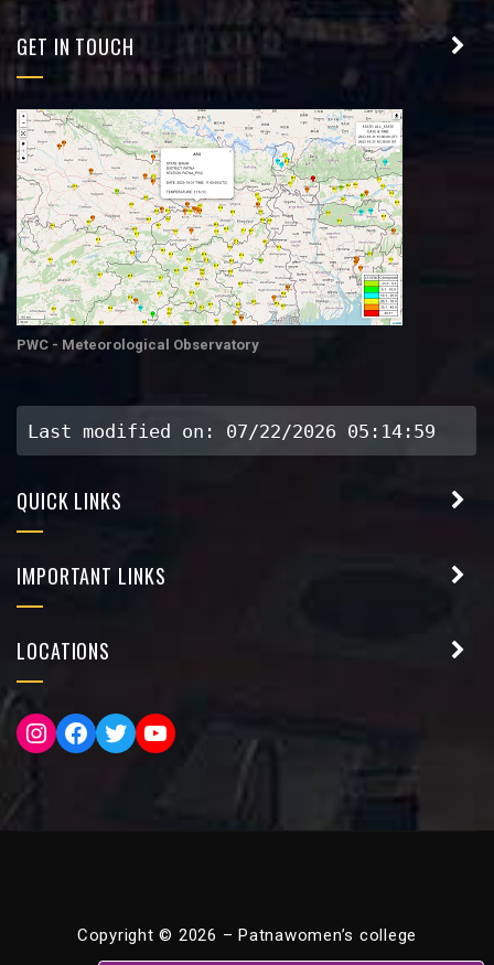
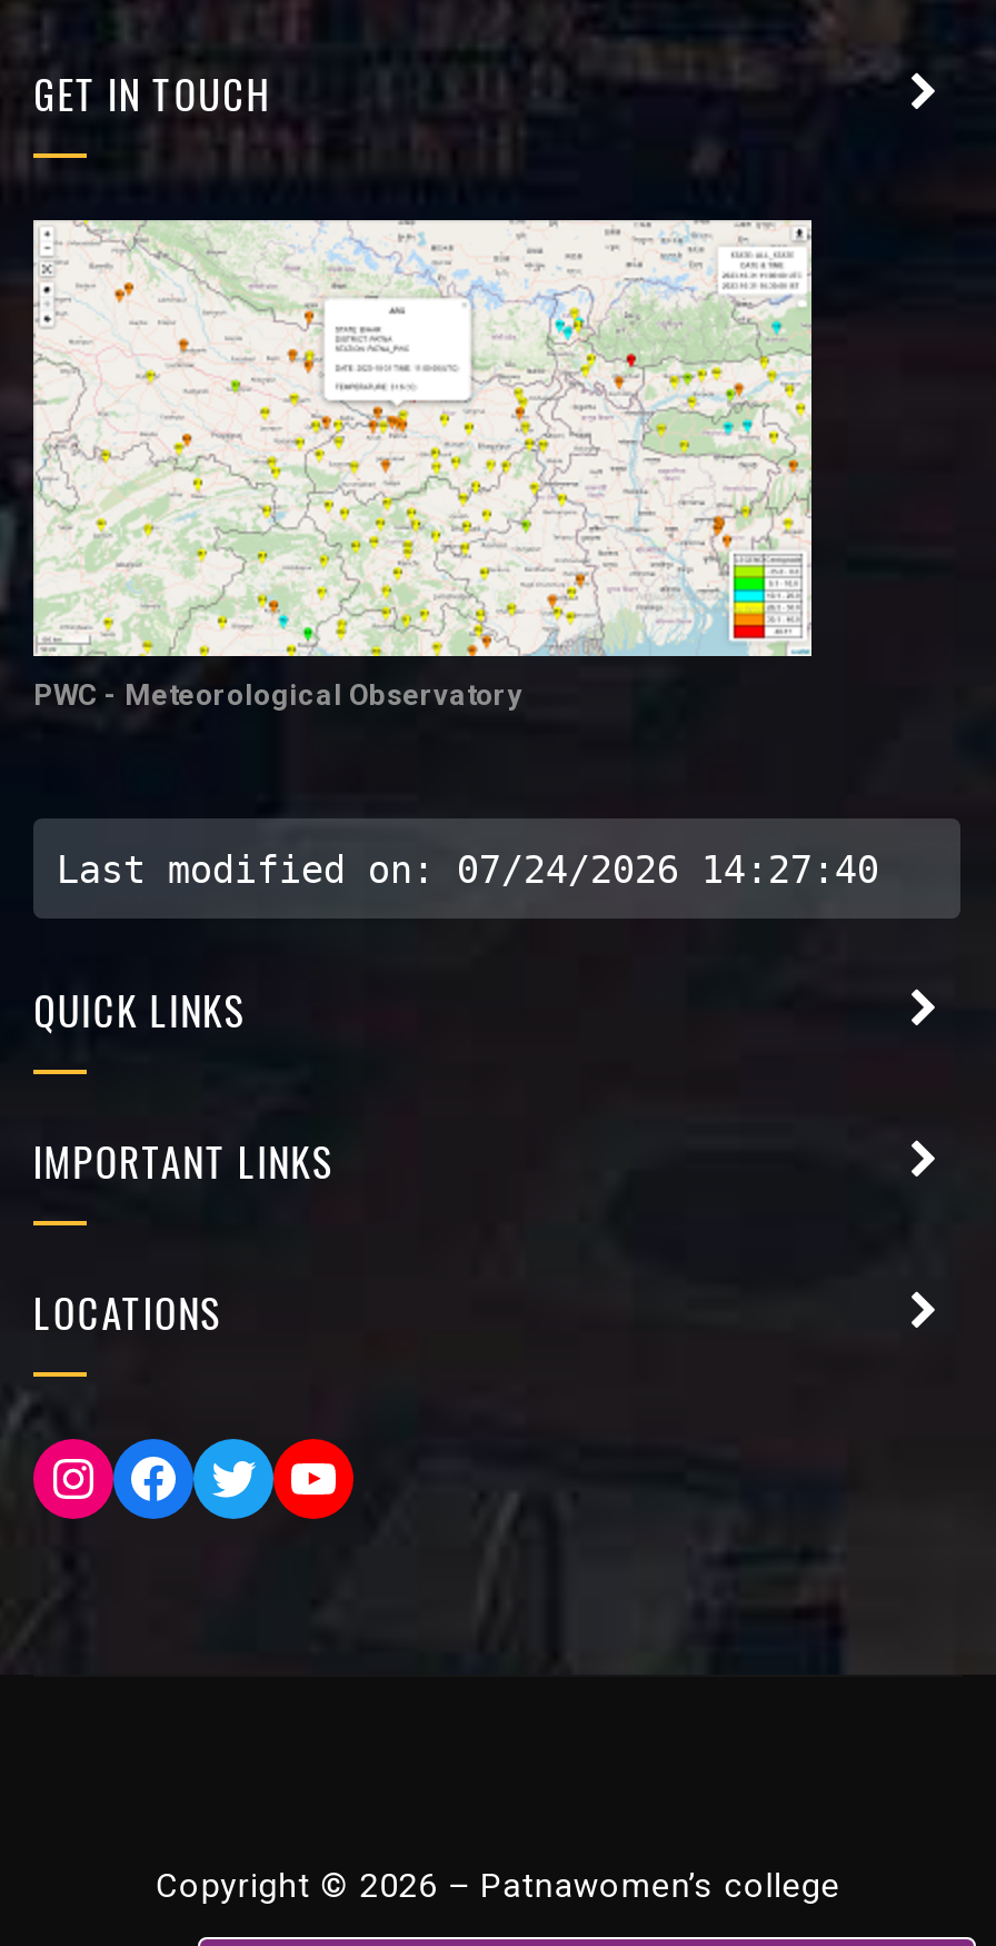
[28,420,436,442] Last modified on: 07/22/2026 05:14:59 -> [56,847,879,891] Last modified on: 07/24/2026 14:27:40

